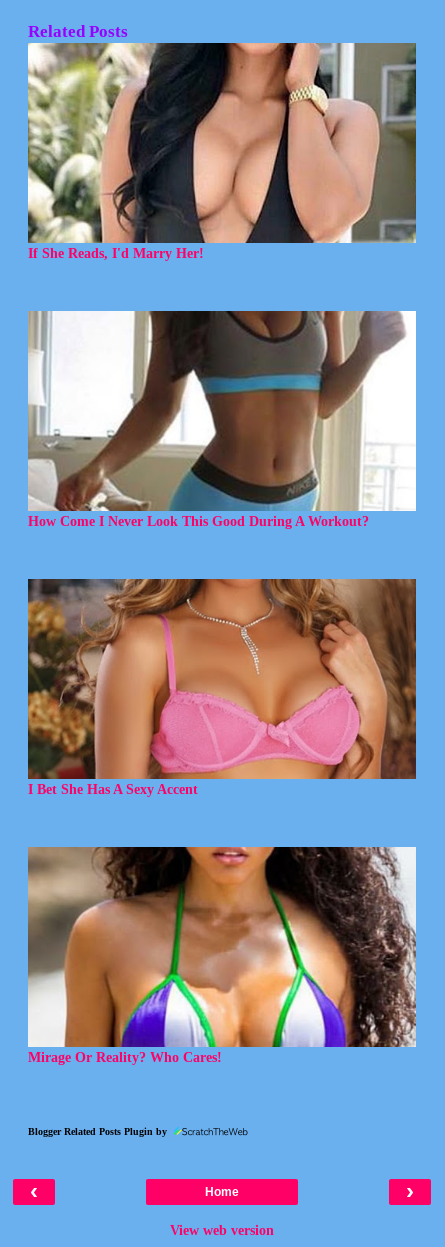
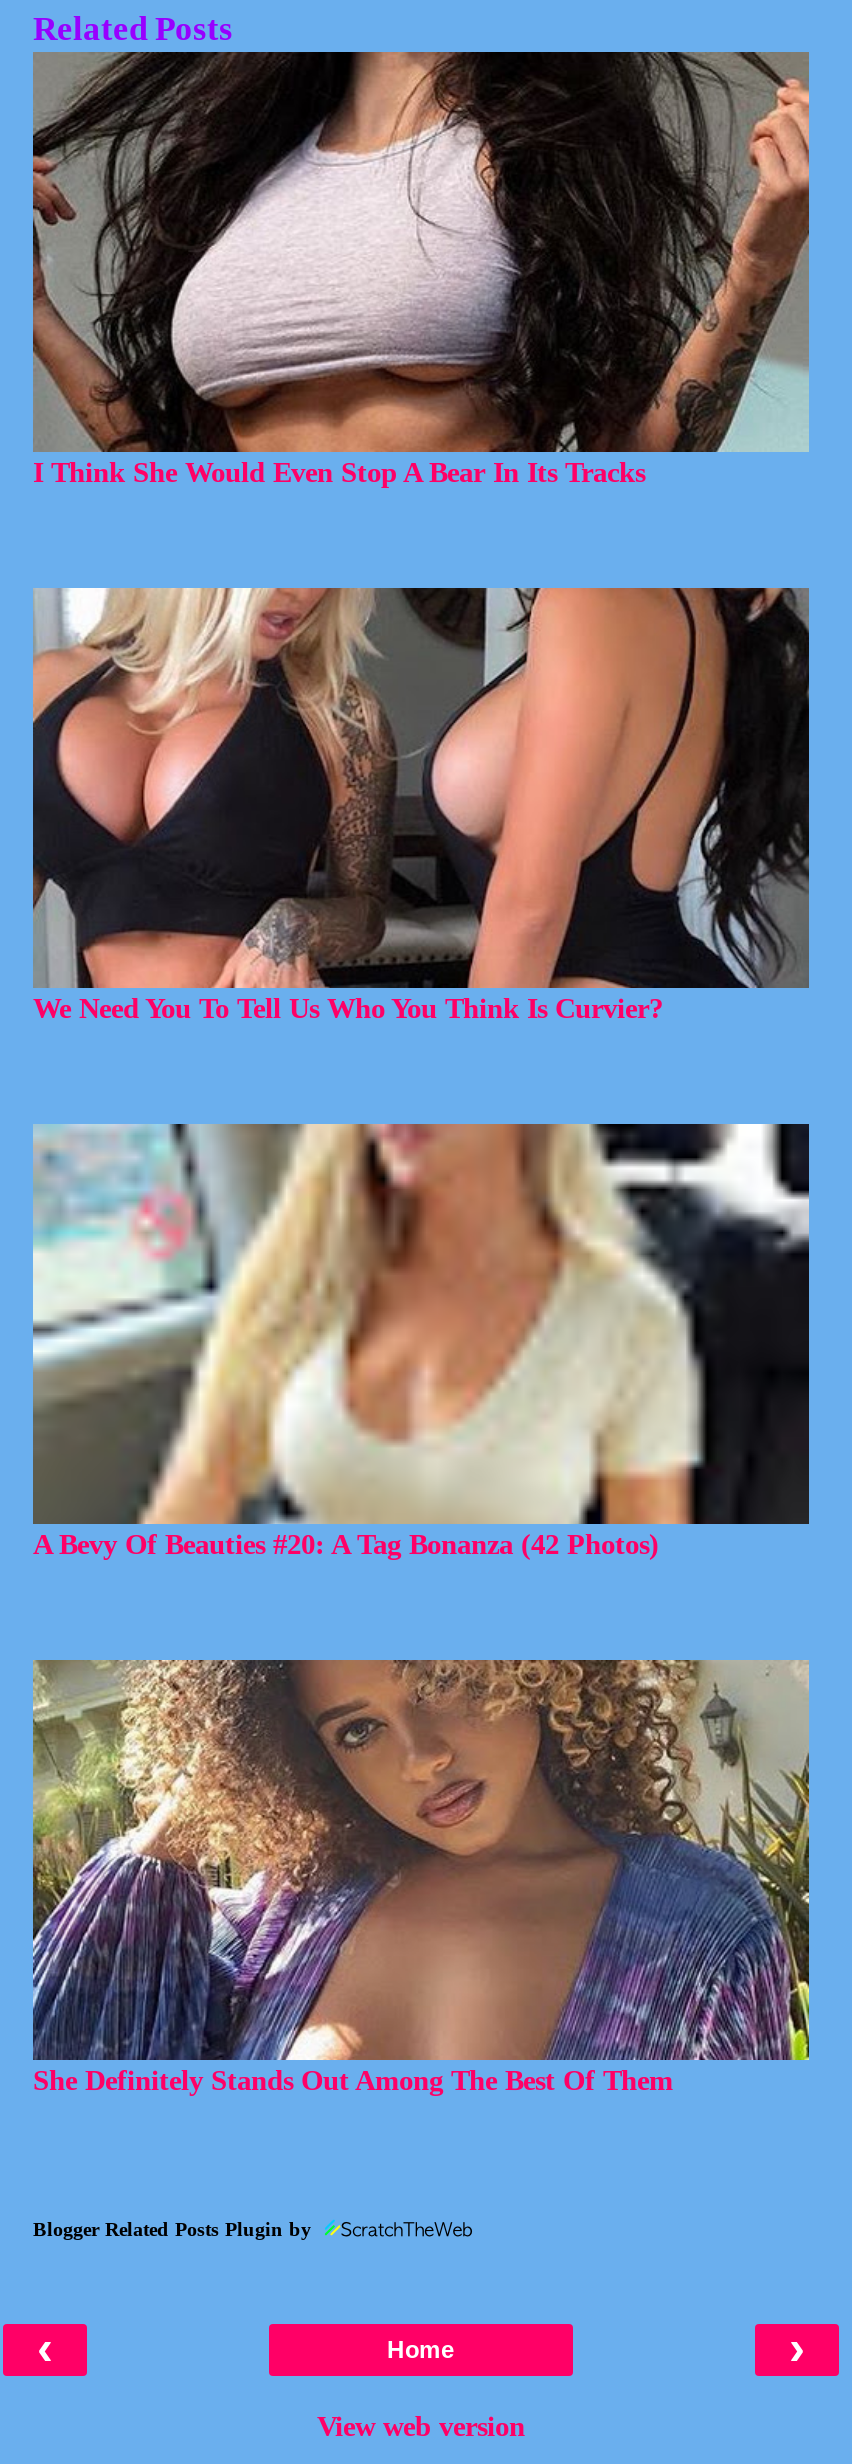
[27,42,417,261] [image] | If She Reads, I'd Marry Her! -> [31,50,811,488] [image] | I Think She Would Even Stop A Bear In Its Tracks
[27,310,417,529] [image] | How Come I Never Look This Good During A Workout? -> [31,586,811,1024] [image] | We Need You To Tell Us Who You Think Is Curvier?
[27,578,417,797] [image] | I Bet She Has A Sexy Accent -> [31,1122,811,1560] [image] | A Bevy Of Beauties #20: A Tag Bonanza (42 Photos)
[27,846,417,1065] [image] | Mirage Or Reality? Who Cares! -> [31,1658,811,2096] [image] | She Definitely Stands Out Among The Best Of Them

